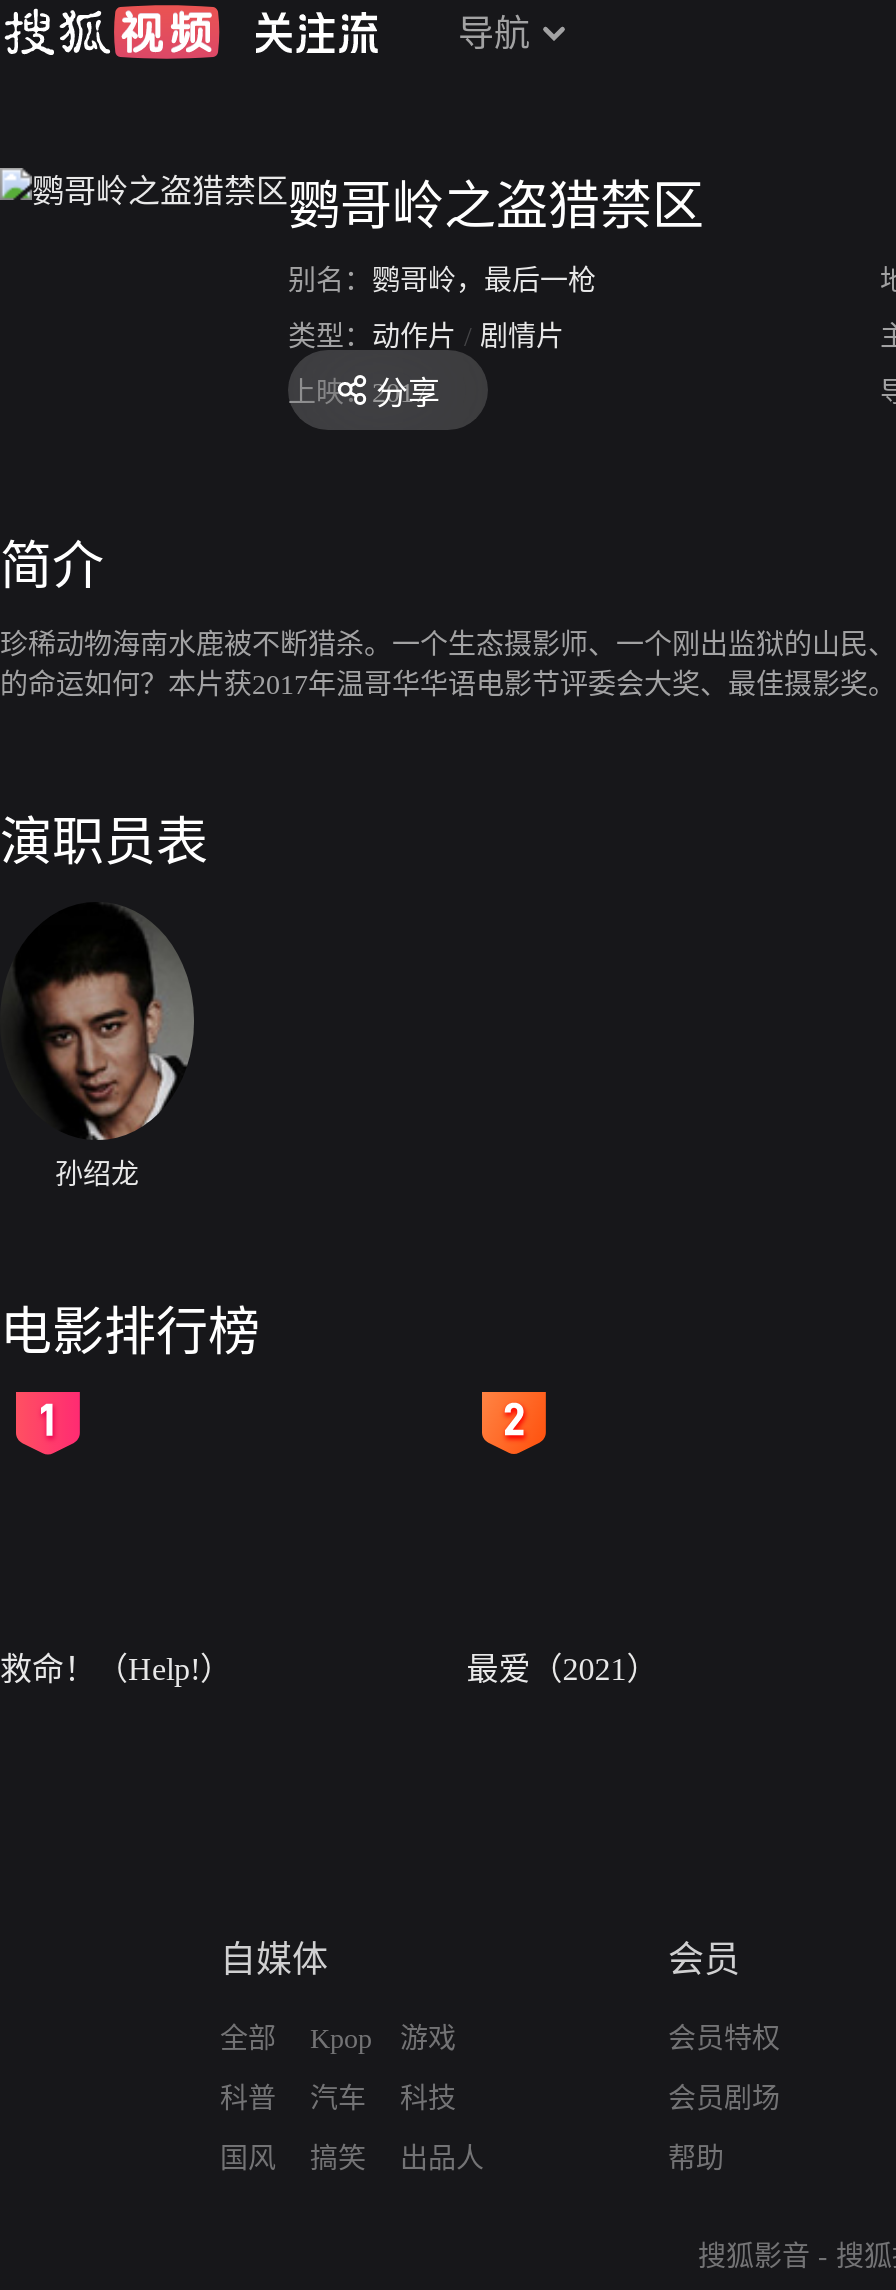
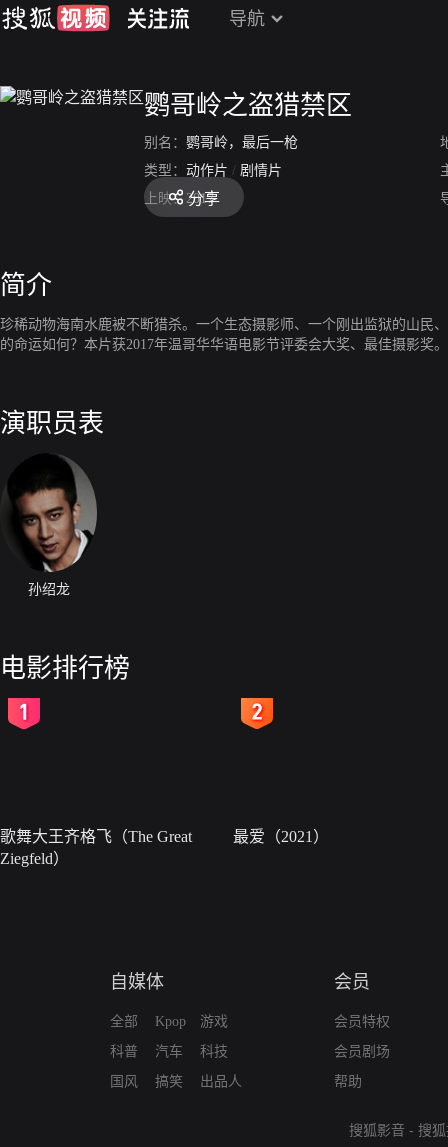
[0,1652,232,1686] 救命！（Help!） -> [0,828,192,867] 歌舞大王齐格飞（The Great | Ziegfeld）

